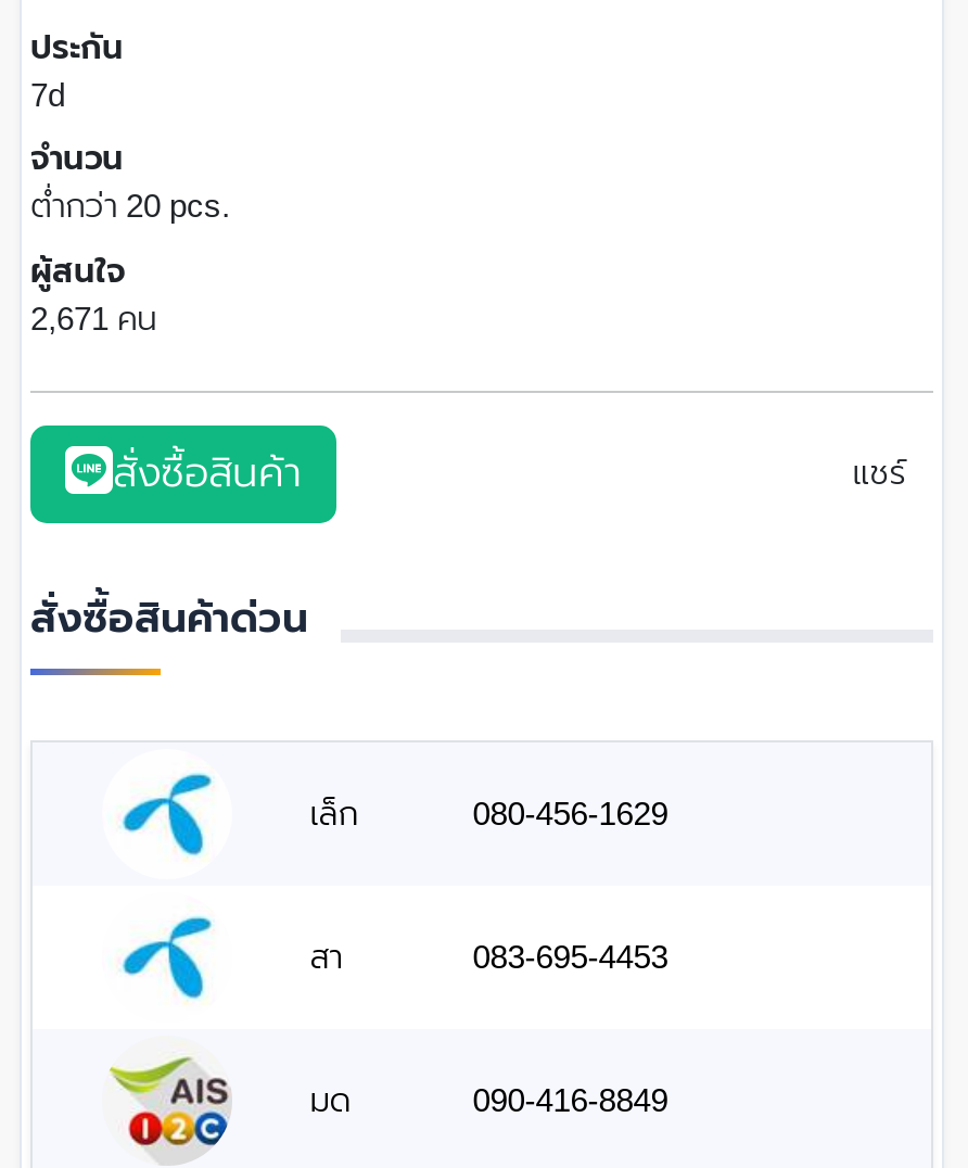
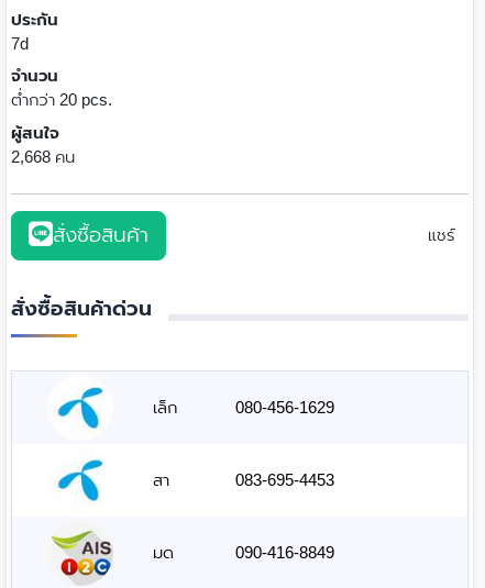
[30,299,156,336] 2,671 คน -> [11,147,75,166] 2,668 คน

